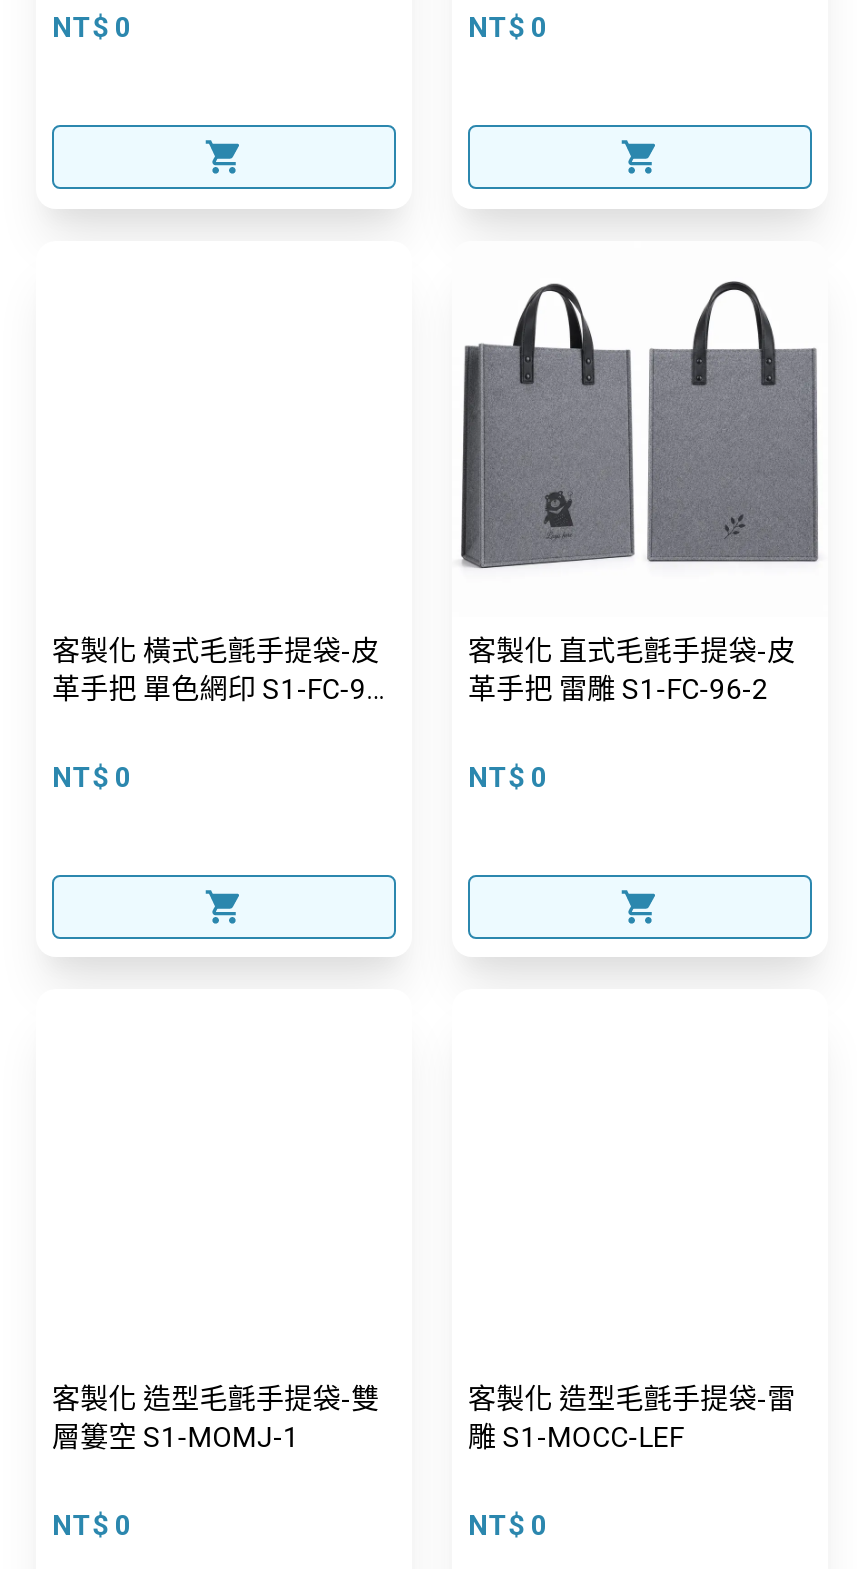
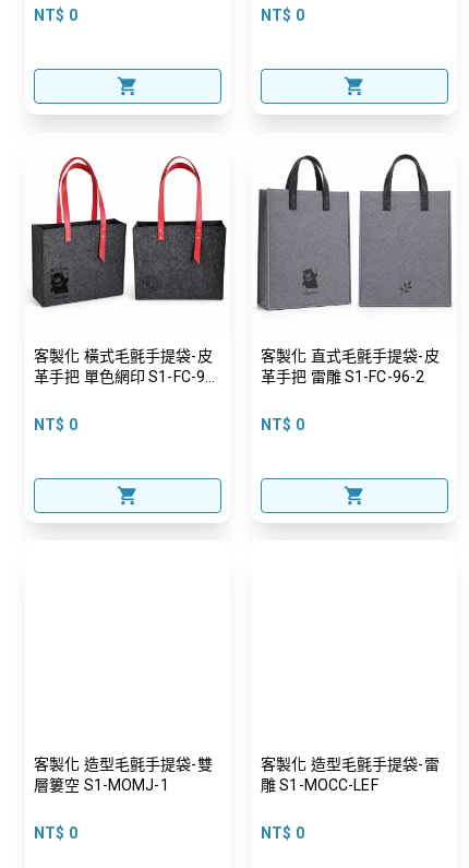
none -> [29,155,228,309] [image]

